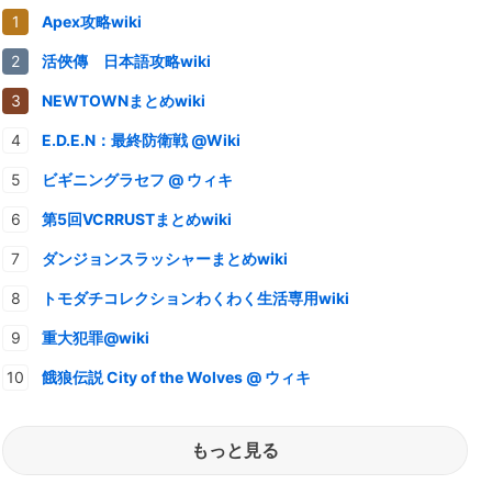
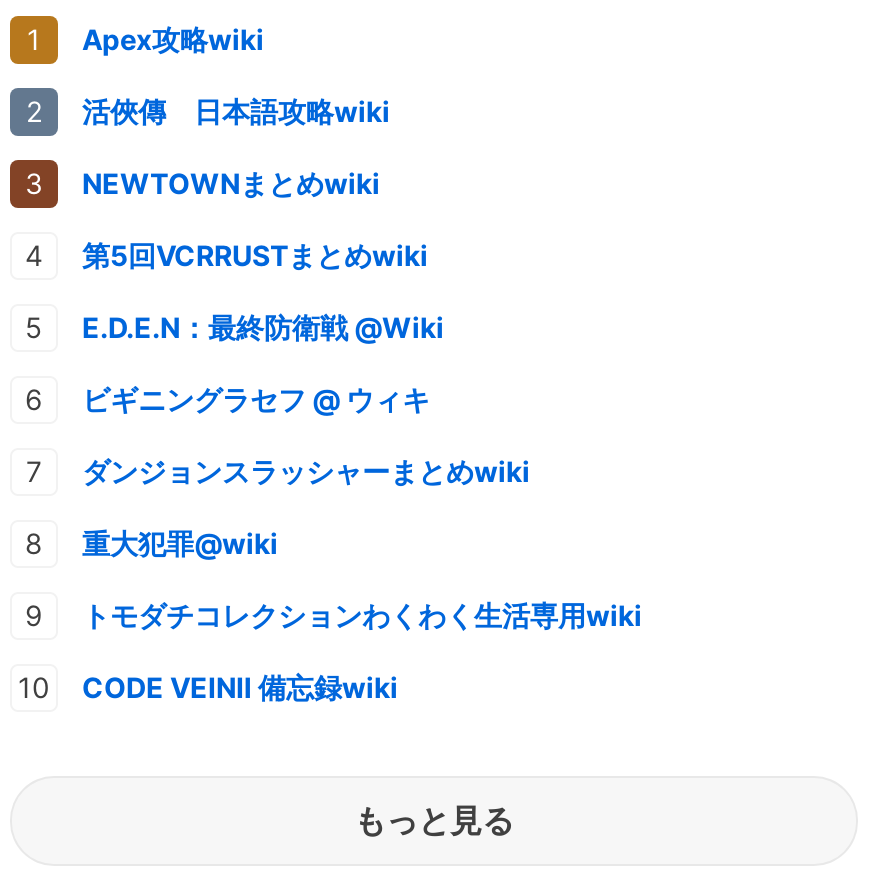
moved [42,130,240,188] -> [82,309,444,415]: E.D.E.N：最終防衛戦 @Wiki | ビギニングラセフ @ ウィキ
moved [42,209,232,228] -> [82,237,428,271]: 第5回VCRRUSTまとめwiki
moved [42,288,349,307] -> [82,597,642,631]: トモダチコレクションわくわく生活専用wiki
moved [42,328,149,346] -> [82,525,278,559]: 重大犯罪@wiki
[42,367,311,386] 餓狼伝説 City of the Wolves @ ウィキ -> [82,669,398,703] CODE VEINⅡ 備忘録wiki

